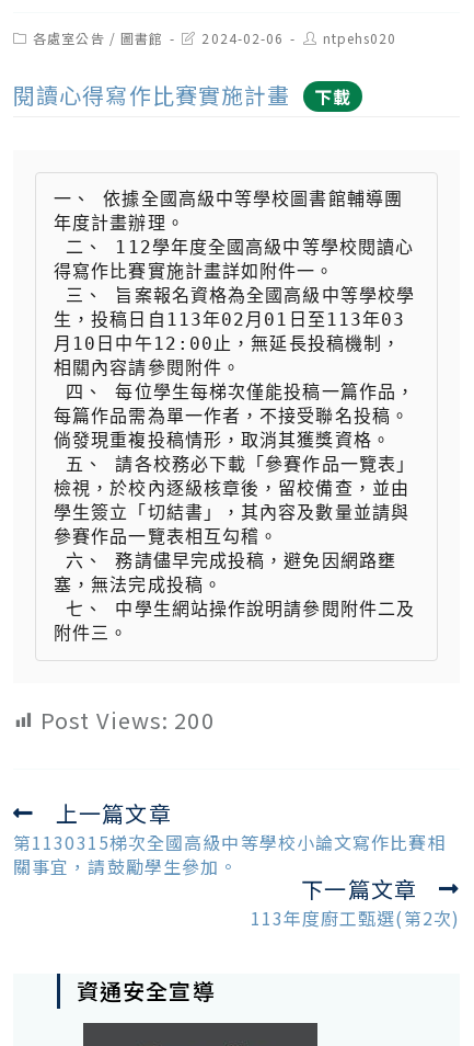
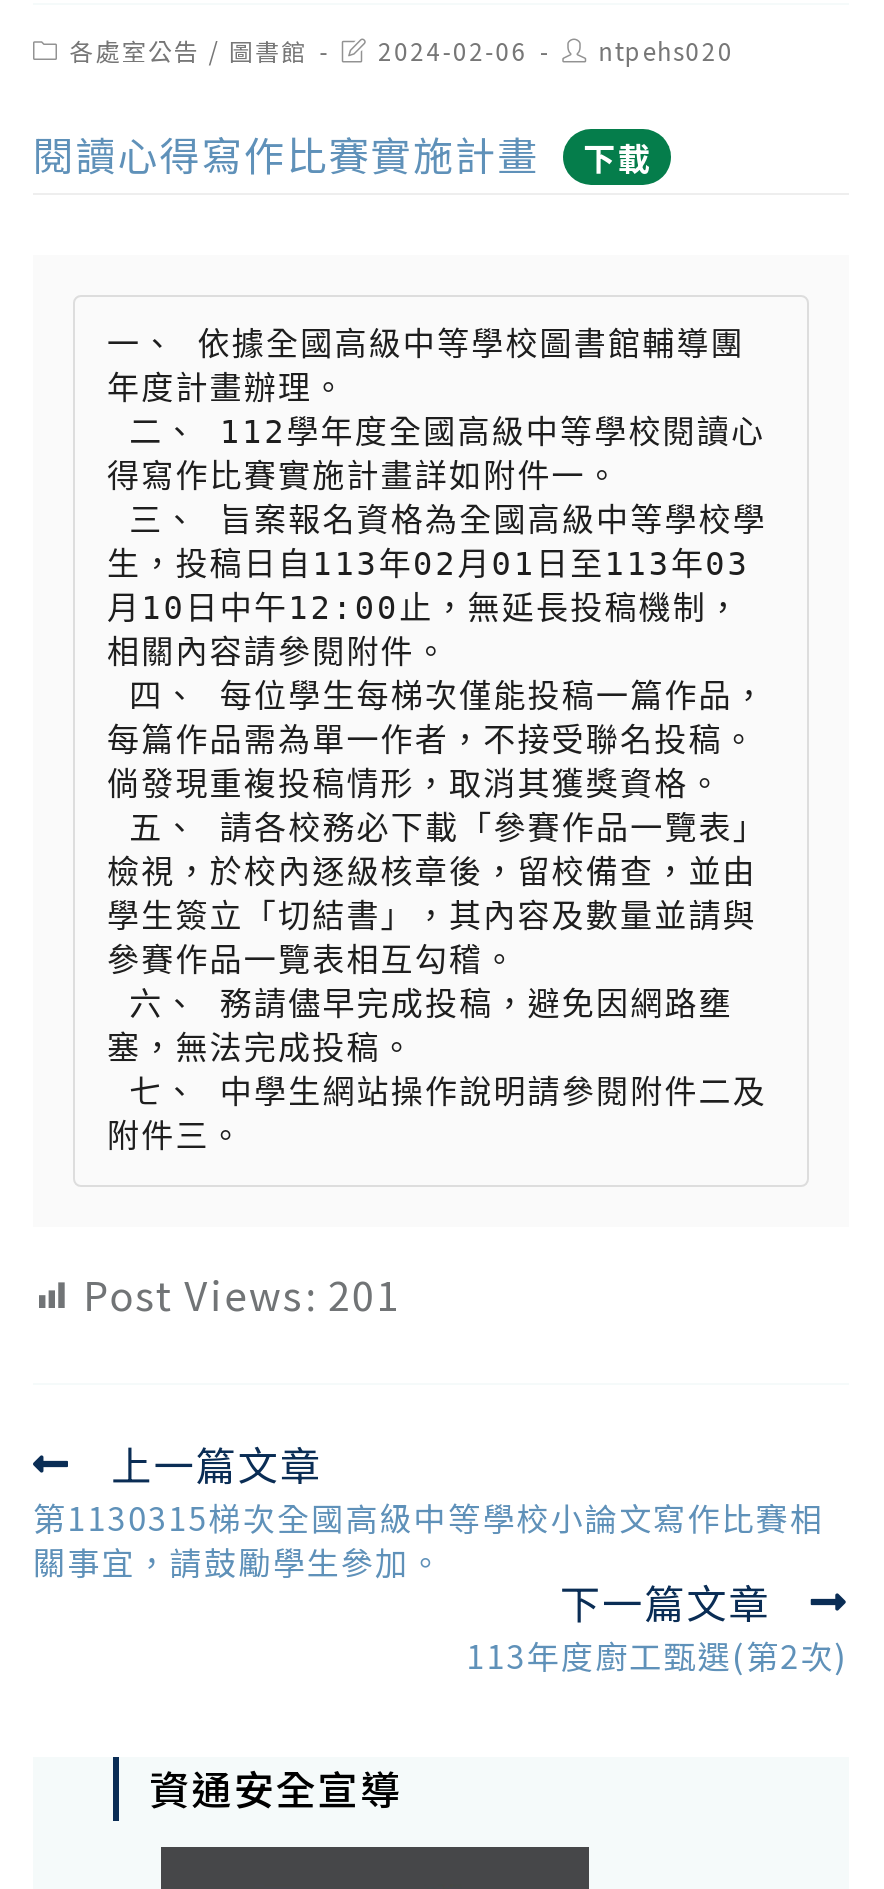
[41,703,214,735] Post Views: 200 -> [83,1264,400,1322] Post Views: 201

